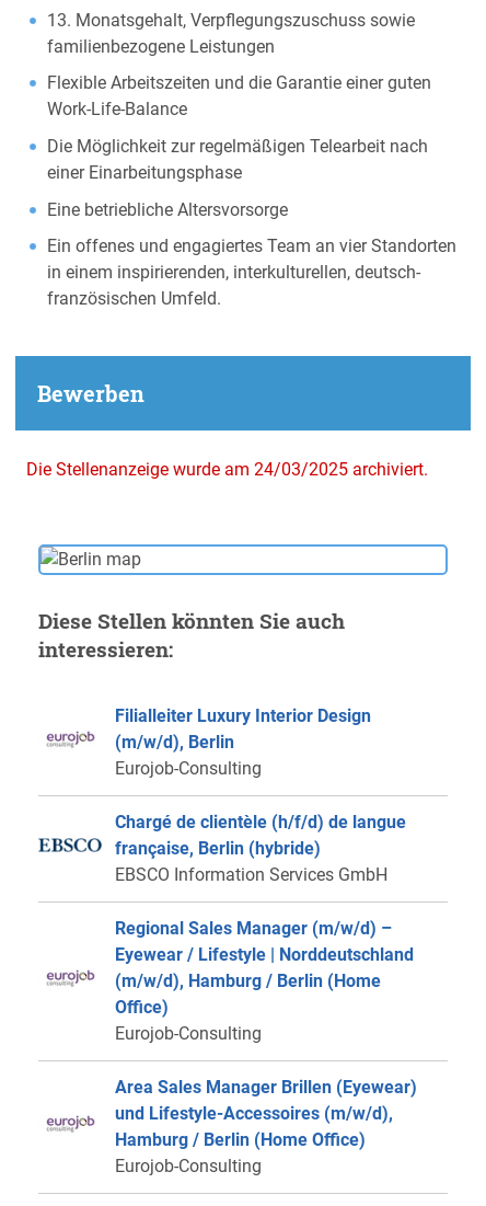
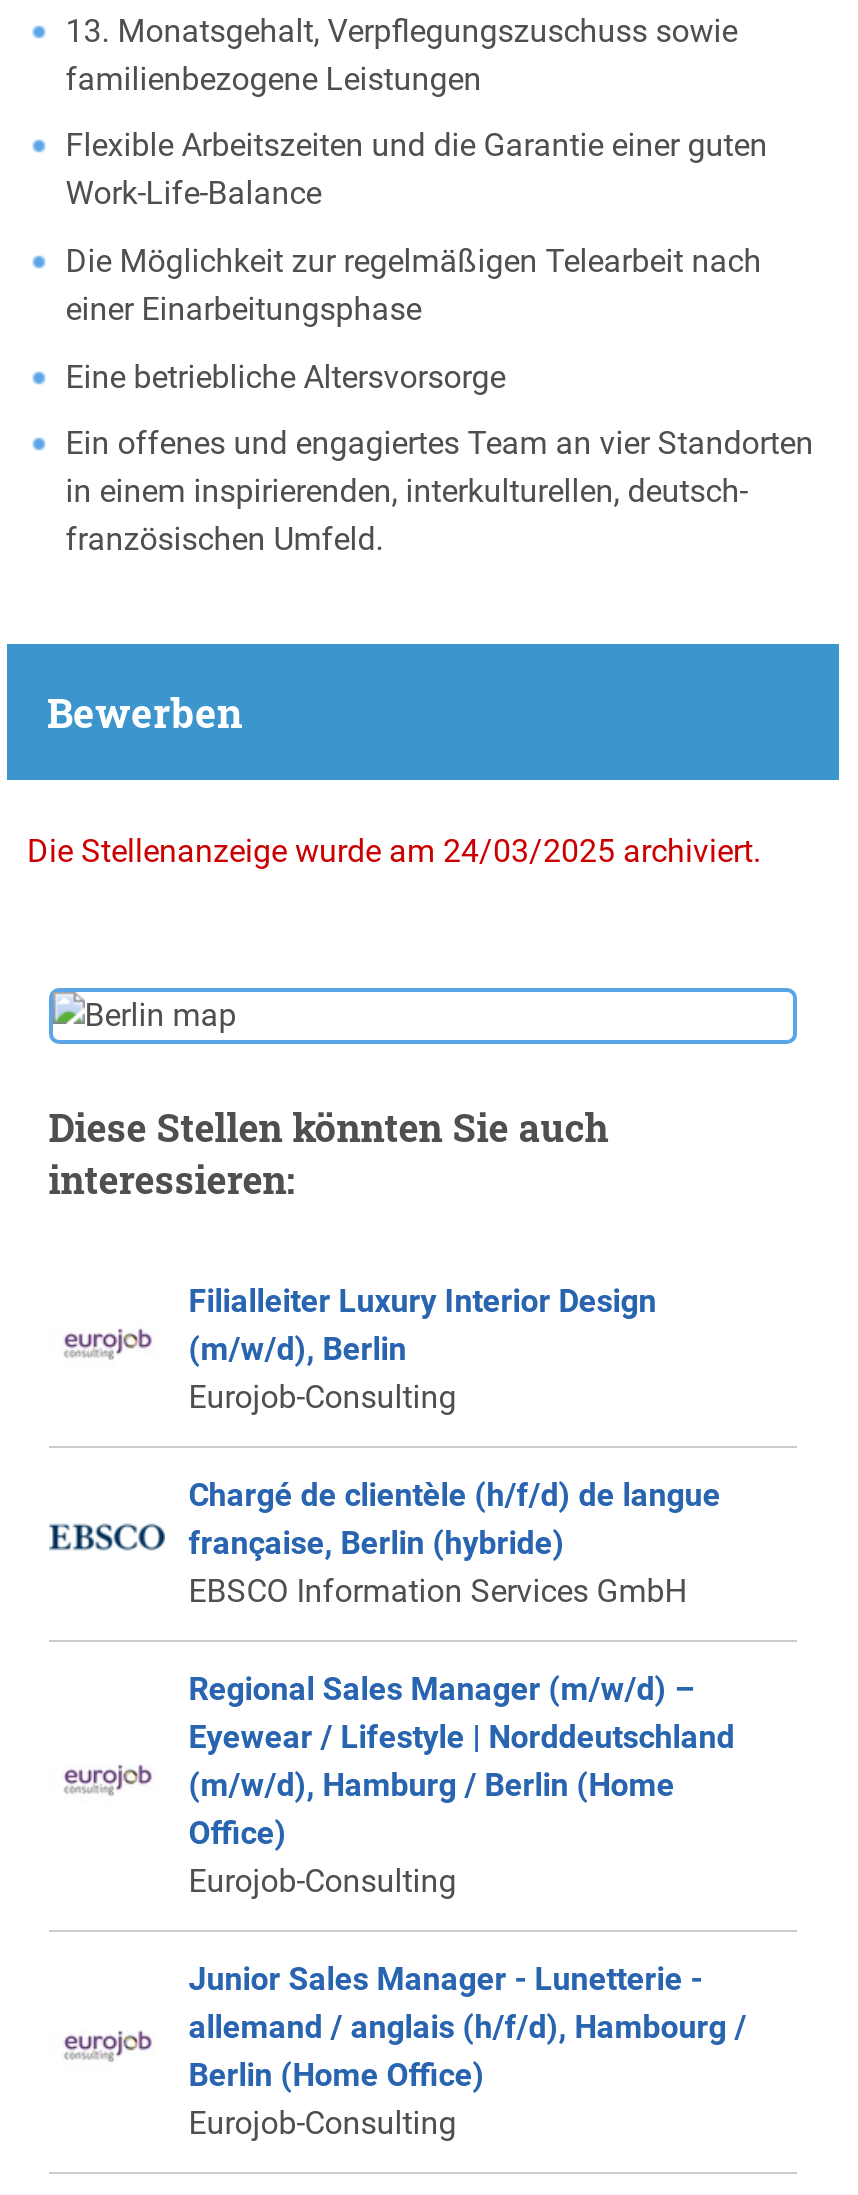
[115,1077,417,1150] Area Sales Manager Brillen (Eyewear) | und Lifestyle-Accessoires (m/w/d), | Hamburg / Berlin (Home Office) -> [189,1960,747,2094] Junior Sales Manager - Lunetterie - | allemand / anglais (h/f/d), Hambourg / | Berlin (Home Office)

